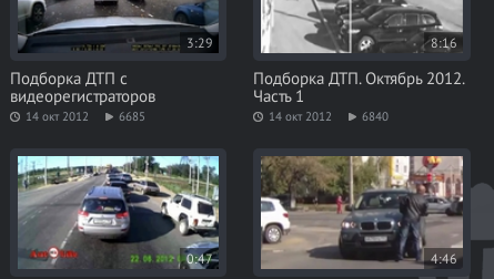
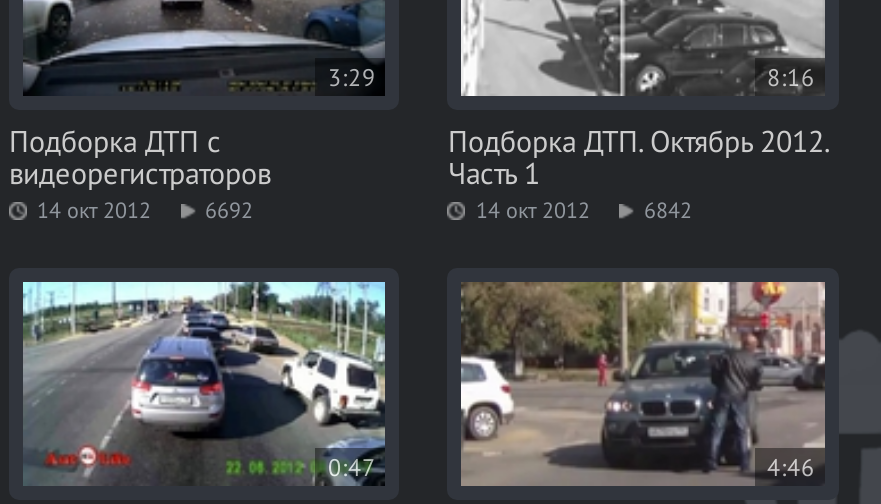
[26,108,145,124] 14 окт 2012 6685 -> [37,195,253,223] 14 окт 2012 6692
[269,108,389,124] 14 окт 2012 6840 -> [476,195,692,223] 14 окт 2012 6842

